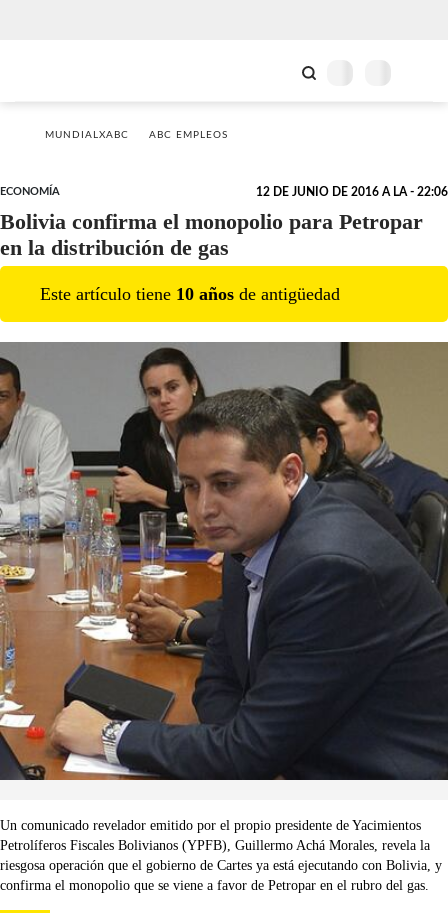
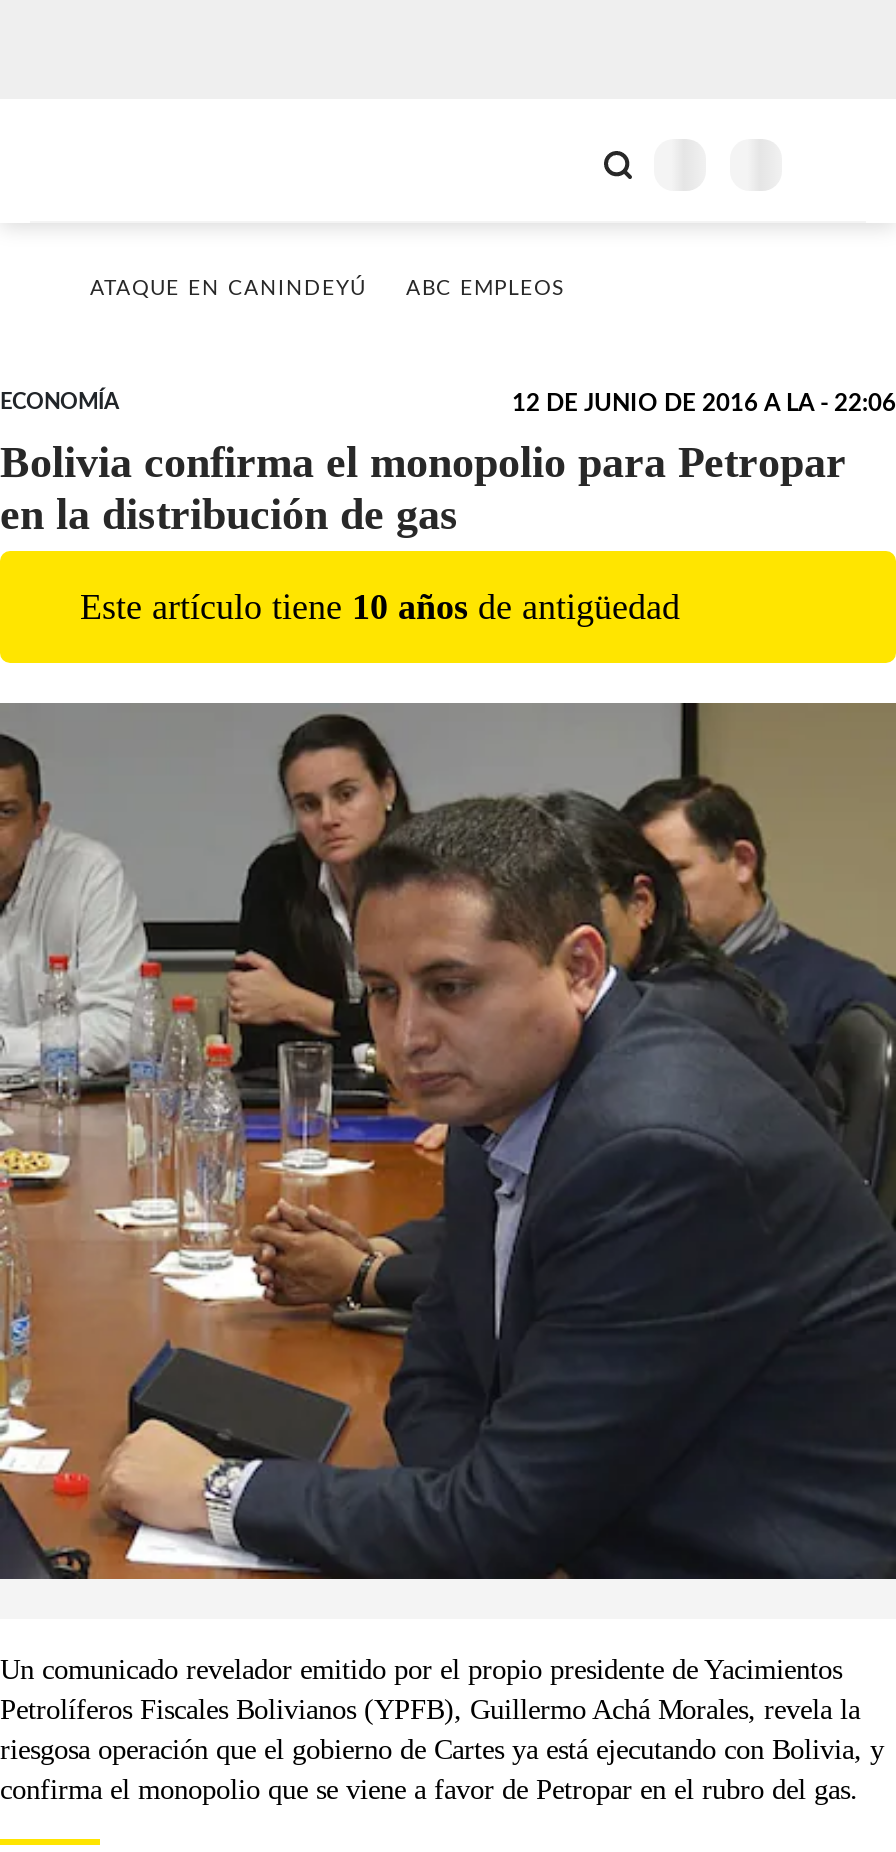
[45,130,129,140] MUNDIALXABC -> [90,279,366,299] ATAQUE EN CANINDEYÚ

